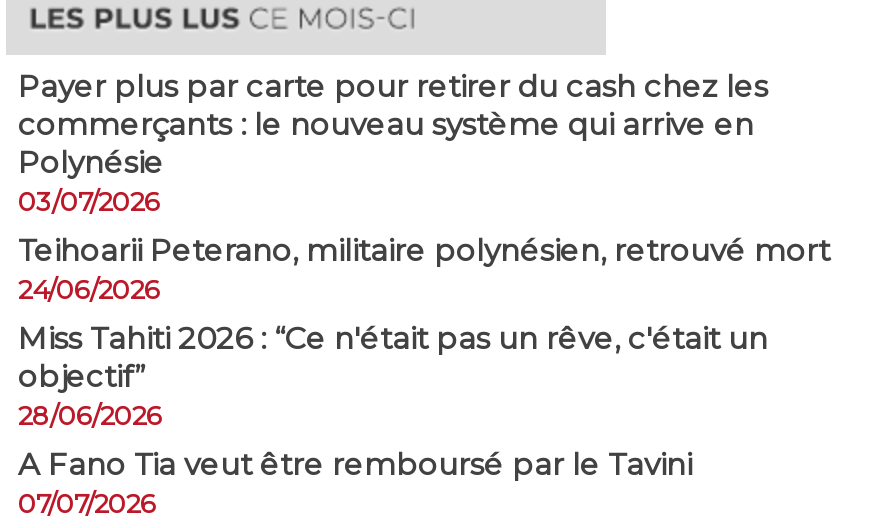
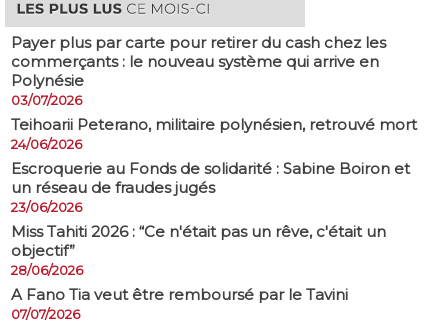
none -> [11,159,410,215] Escroquerie au Fonds de solidarité : Sabine Boiron et | un réseau de fraudes jugés | 23/06/2026

